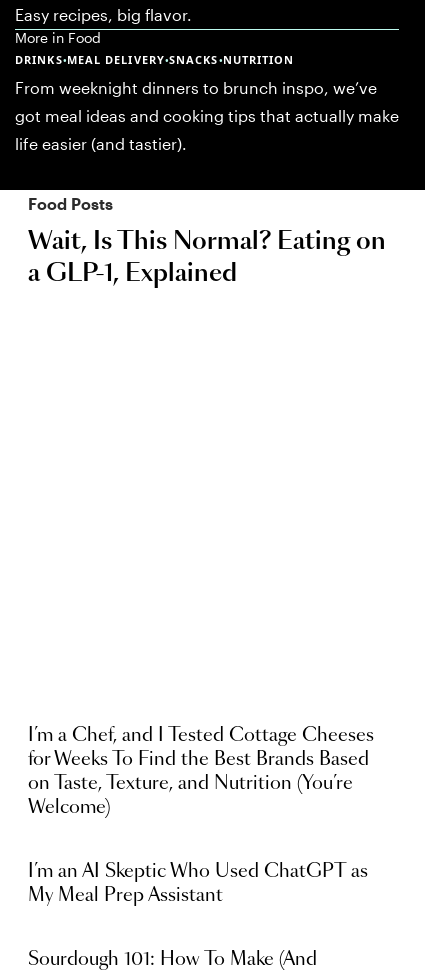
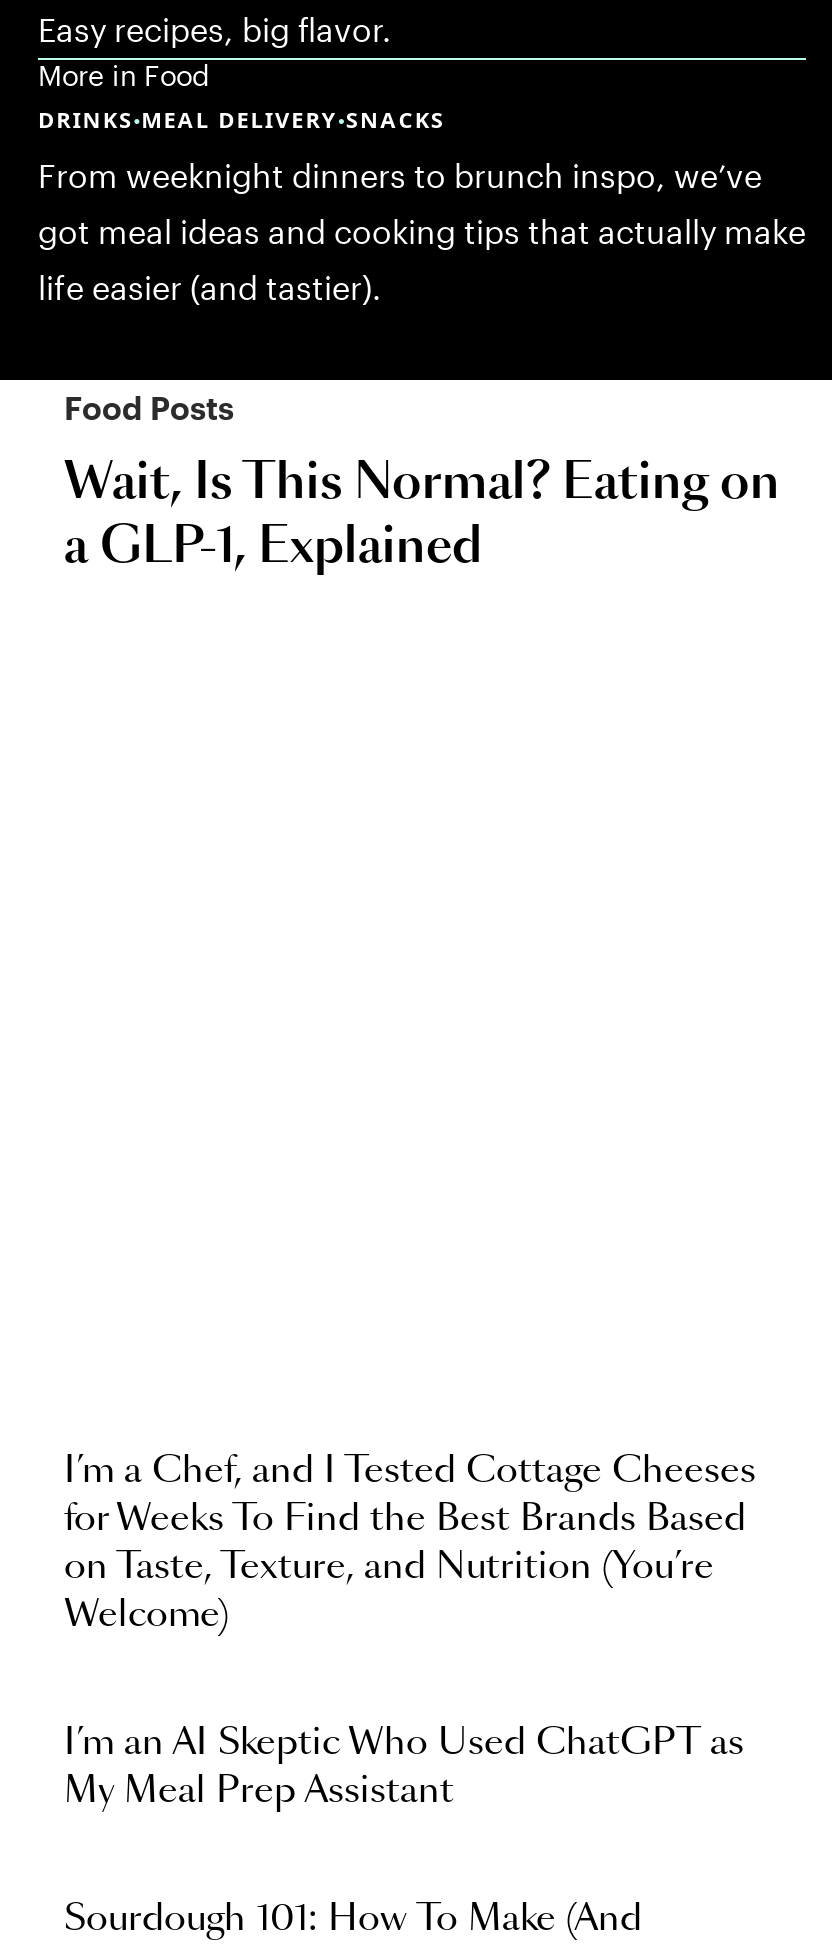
[15,52,294,67] DRINKS•MEAL DELIVERY•SNACKS•NUTRITION -> [38,104,445,134] DRINKS•MEAL DELIVERY•SNACKS

